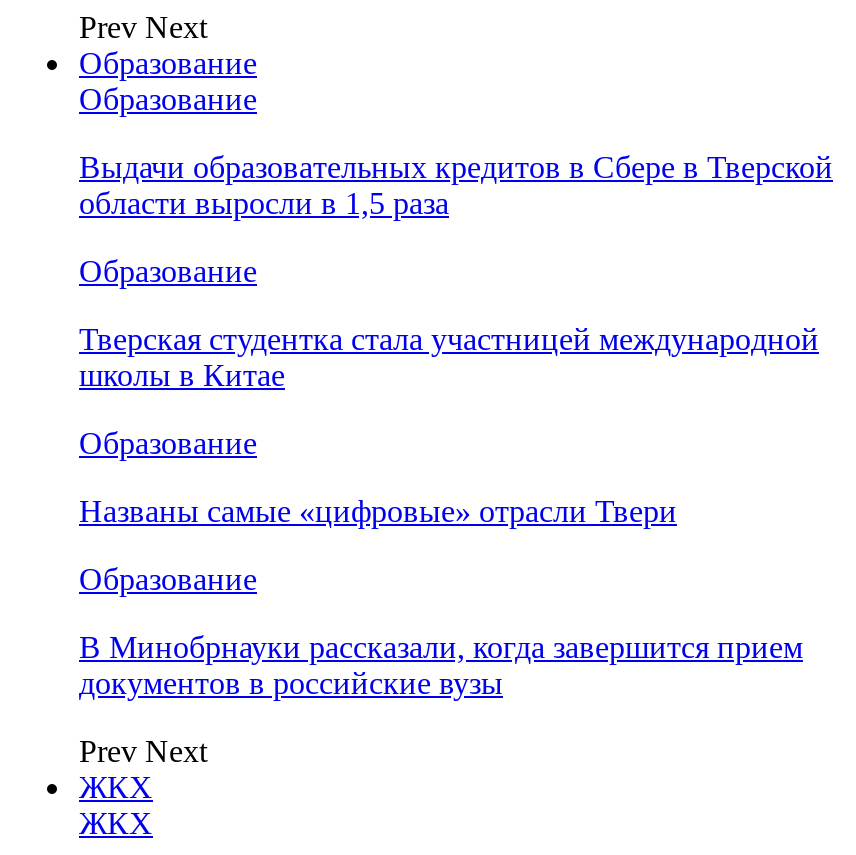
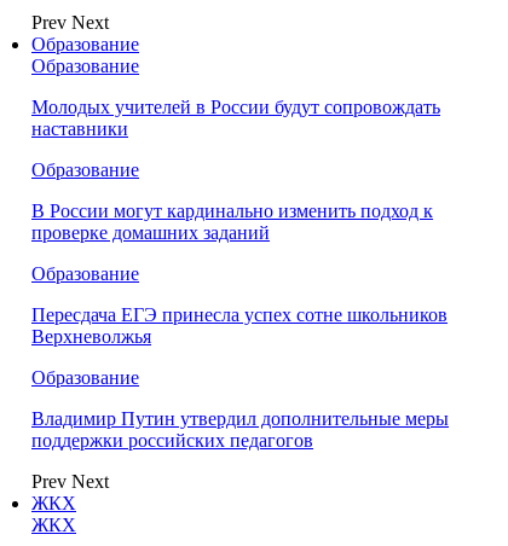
[79,150,833,220] Выдачи образовательных кредитов в Сбере в Тверской | области выросли в 1,5 раза -> [31,97,440,139] Молодых учителей в России будут сопровождать | наставники
[79,322,819,392] Тверская студентка стала участницей международной | школы в Китае -> [31,201,433,243] В России могут кардинально изменить подход к | проверке домашних заданий
[79,494,677,528] Названы самые «цифровые» отрасли Твери -> [31,304,448,347] Пересдача ЕГЭ принесла успех сотне школьников | Верхневолжья
[79,630,803,700] В Минобрнауки рассказали, когда завершится прием | документов в российские вузы -> [31,408,449,451] Владимир Путин утвердил дополнительные меры | поддержки российских педагогов

